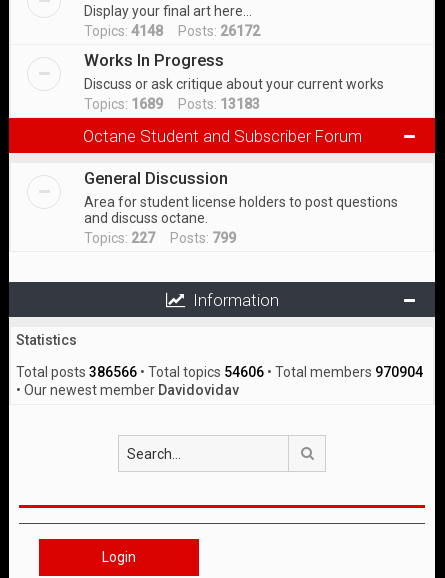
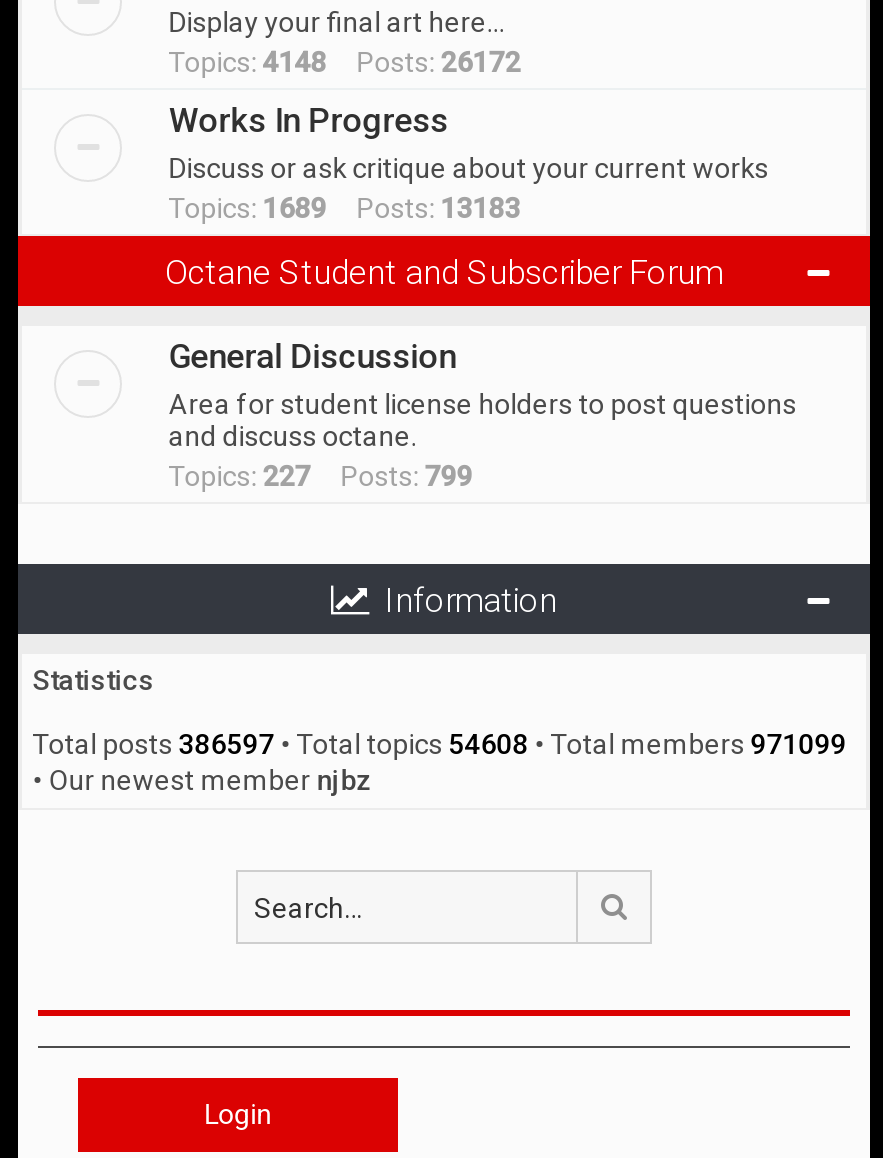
[16,364,423,380] Total posts 386566 • Total topics 54606 • Total members 970904 -> [32,728,846,760] Total posts 386597 • Total topics 54608 • Total members 971099
[16,382,239,398] • Our newest member Davidovidav -> [32,764,372,796] • Our newest member njbz

